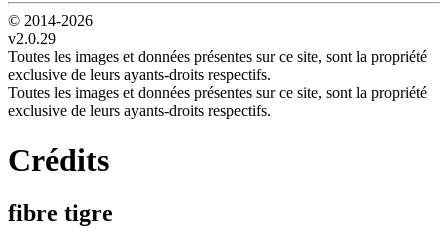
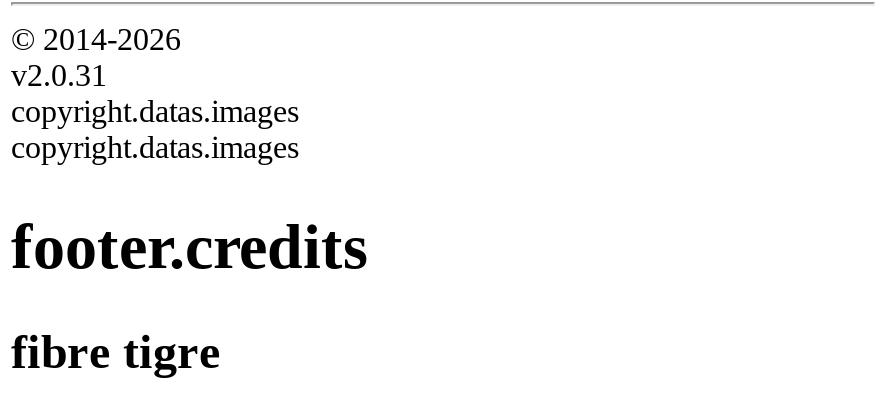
[8,30,427,119] v2.0.29 | Toutes les images et données présentes sur ce site, sont la propriété | exclusive de leurs ayants-droits respectifs. | Toutes les images et données présentes sur ce site, sont la propriété | exclusive de leurs ayants-droits respectifs. -> [11,59,299,165] v2.0.31 | copyright.datas.images | copyright.datas.images
[8,142,109,178] Crédits -> [11,210,367,282] footer.credits

